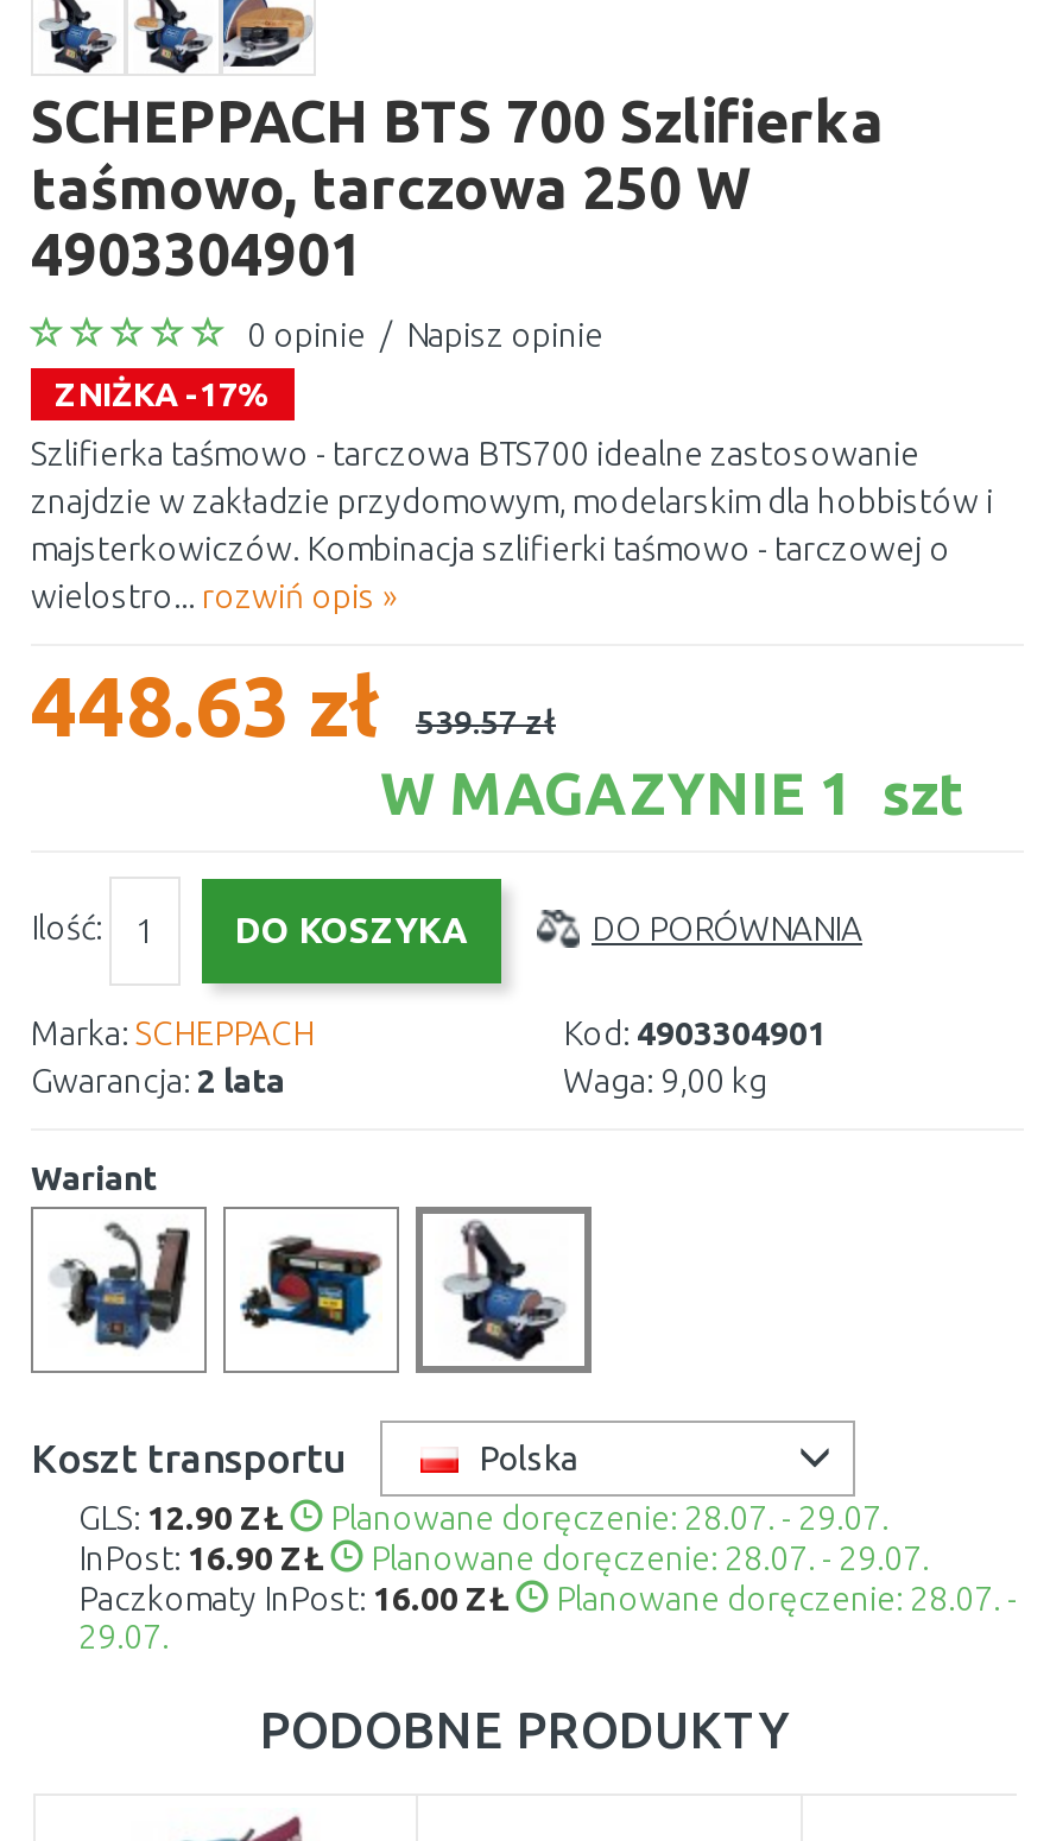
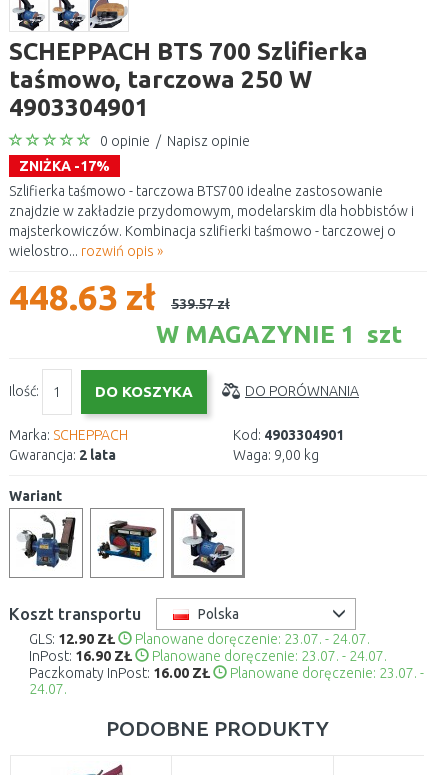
[323,1499,888,1537] Planowane doręczenie: 28.07. - 29.07. -> [132,631,370,647] Planowane doręczenie: 23.07. - 24.07.
[363,1539,929,1577] Planowane doręczenie: 28.07. - 29.07. -> [149,648,387,664] Planowane doręczenie: 23.07. - 24.07.
[549,1580,1017,1618] Planowane doręczenie: 28.07. - -> [227,665,424,681] Planowane doręczenie: 23.07. -
[78,1618,169,1656] 29.07. -> [29,681,67,697] 24.07.

